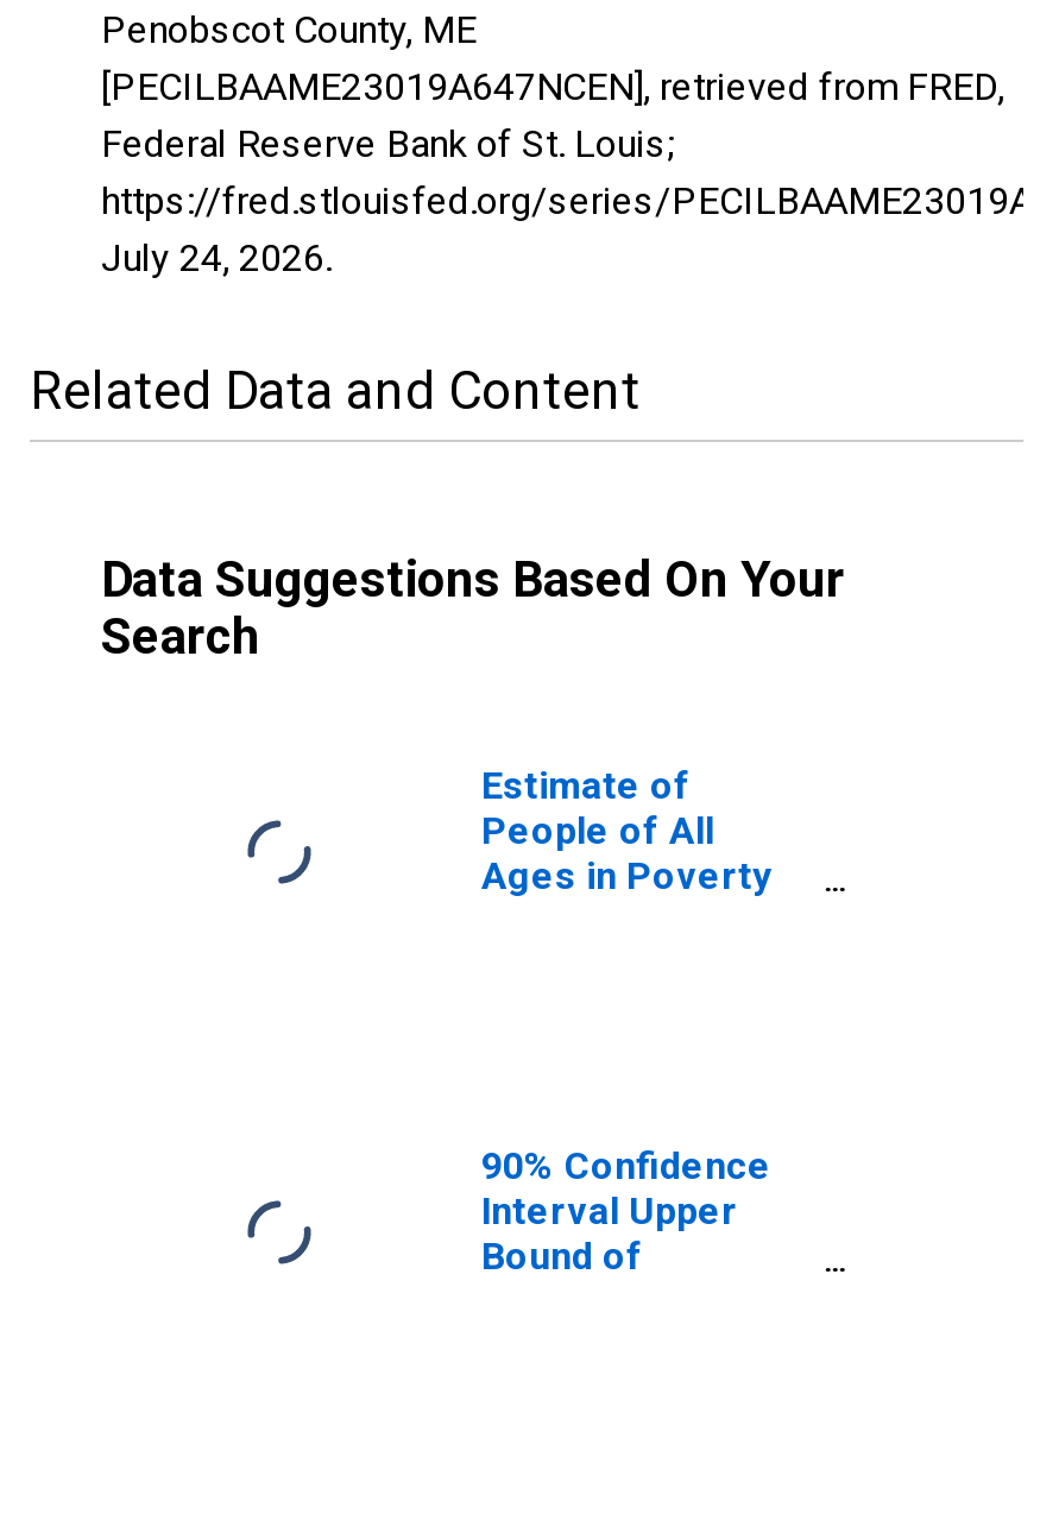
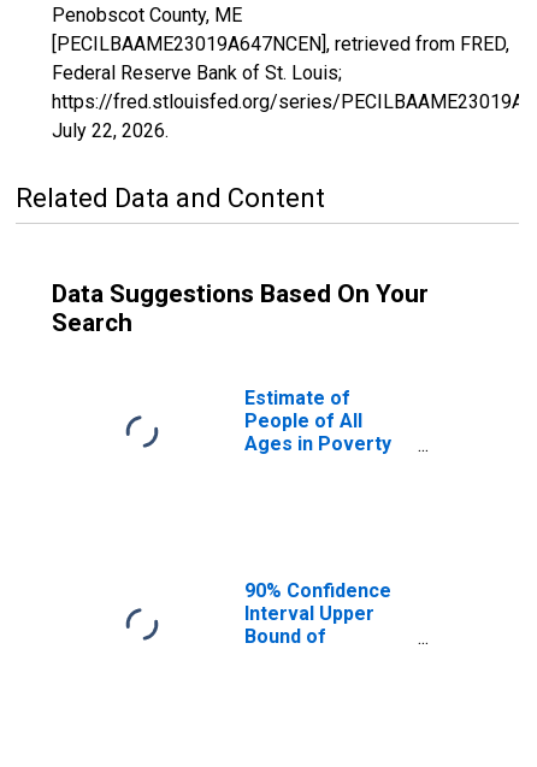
[101,235,332,280] July 24, 2026. -> [52,119,169,142] July 22, 2026.

